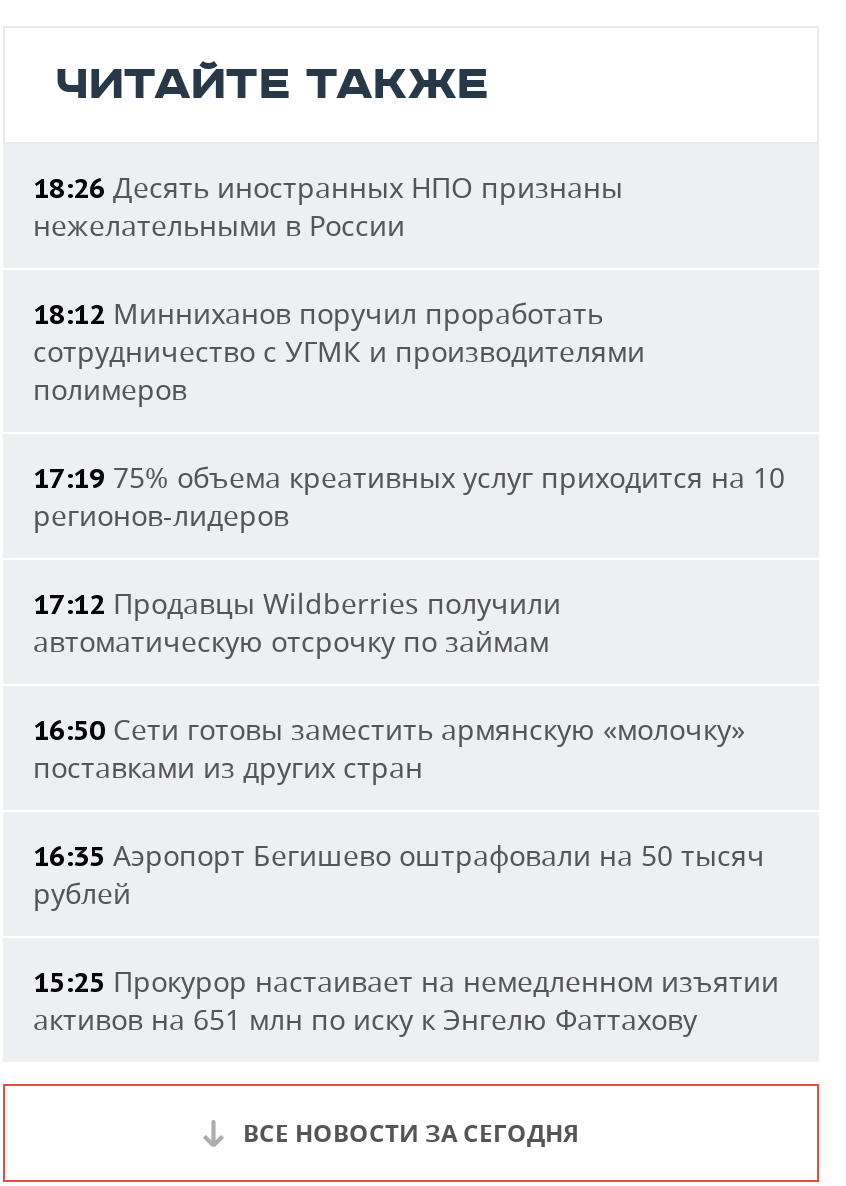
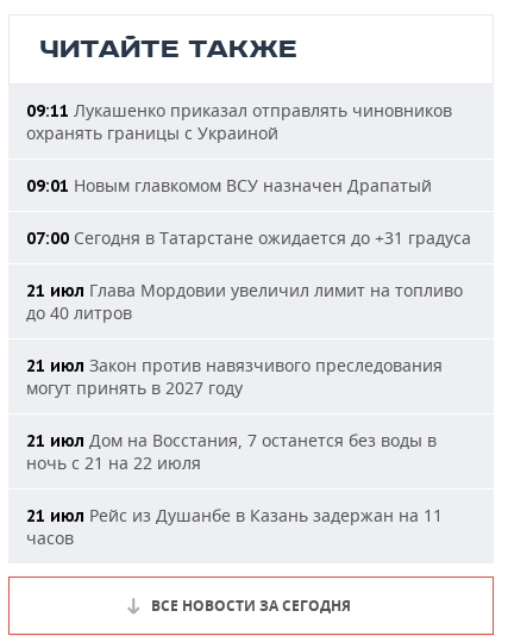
[33,168,623,244] 18:26 Десять иностранных НПО признаны | нежелательными в России -> [26,99,452,144] 09:11 Лукашенко приказал отправлять чиновников | охранять границы с Украиной
[33,294,645,408] 18:12 Минниханов поручил проработать | сотрудничество с УГМК и производителями | полимеров -> [26,174,432,196] 09:01 Новым главкомом ВСУ назначен Драпатый
[33,458,785,534] 17:19 75% объема креативных услуг приходится на 10 | регионов-лидеров -> [26,226,471,249] 07:00 Сегодня в Татарстане ожидается до +31 градуса
[33,584,561,660] 17:12 Продавцы Wildberries получили | автоматическую отсрочку по займам -> [26,278,463,324] 21 июл Глава Мордовии увеличил лимит на топливо | до 40 литров
[33,710,745,786] 16:50 Сети готовы заместить армянскую «молочку» | поставками из других стран -> [26,354,443,399] 21 июл Закон против навязчивого преследования | могут принять в 2027 году
[33,836,765,912] 16:35 Аэропорт Бегишево оштрафовали на 50 тысяч | рублей -> [26,429,437,474] 21 июл Дом на Восстания, 7 останется без воды в | ночь с 21 на 22 июля
[33,962,779,1038] 15:25 Прокурор настаивает на немедленном изъятии | активов на 651 млн по иску к Энгелю Фаттахову -> [26,504,443,549] 21 июл Рейс из Душанбе в Казань задержан на 11 | часов

